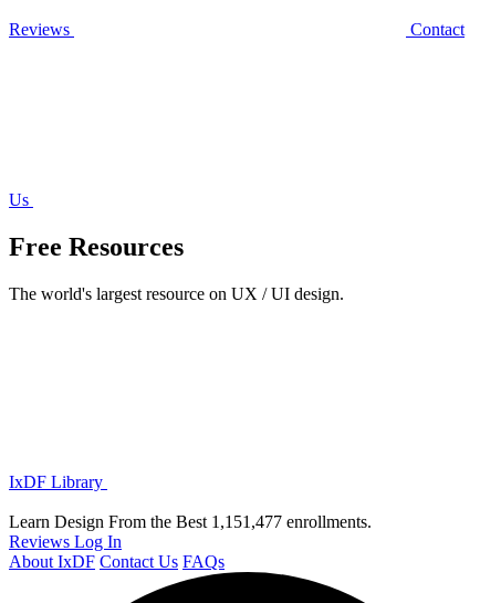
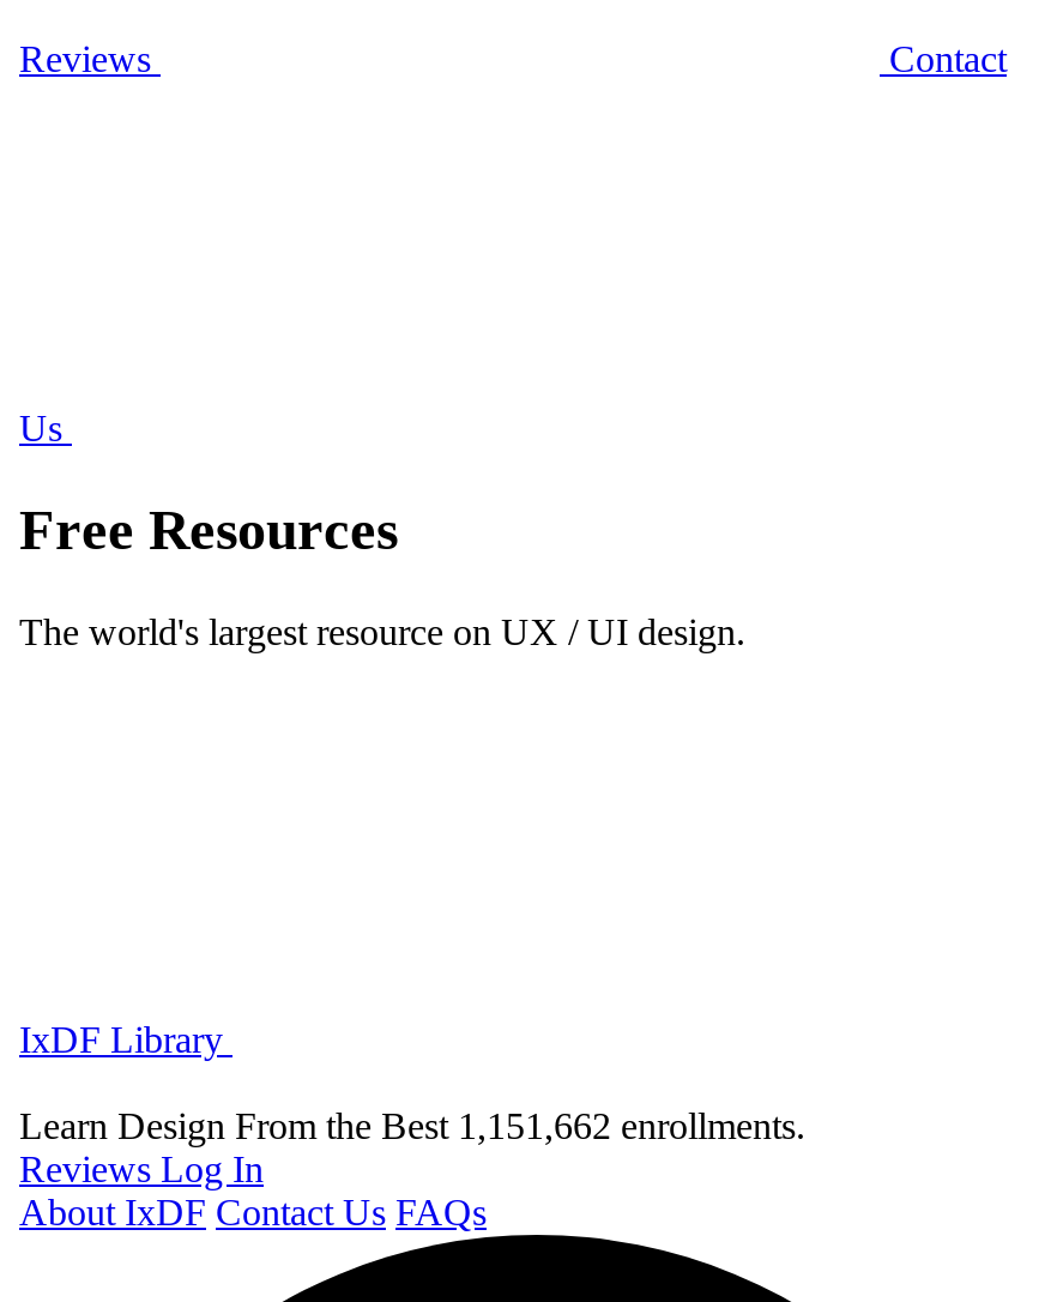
[9,512,372,531] Learn Design From the Best 1,151,477 enrollments. -> [19,1105,805,1145] Learn Design From the Best 1,151,662 enrollments.

